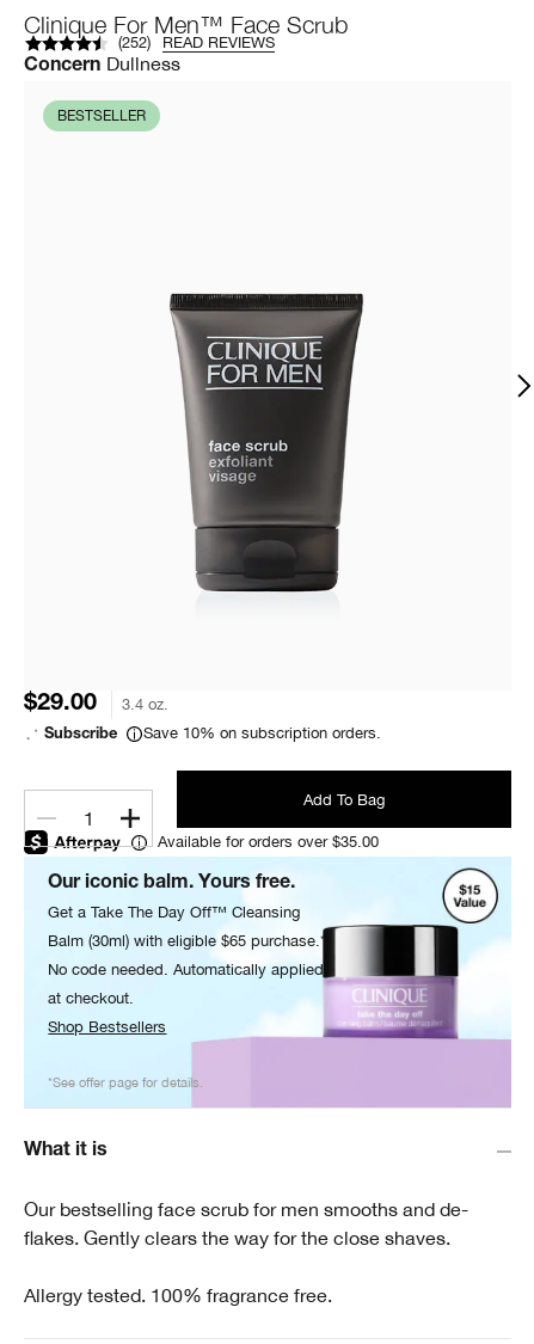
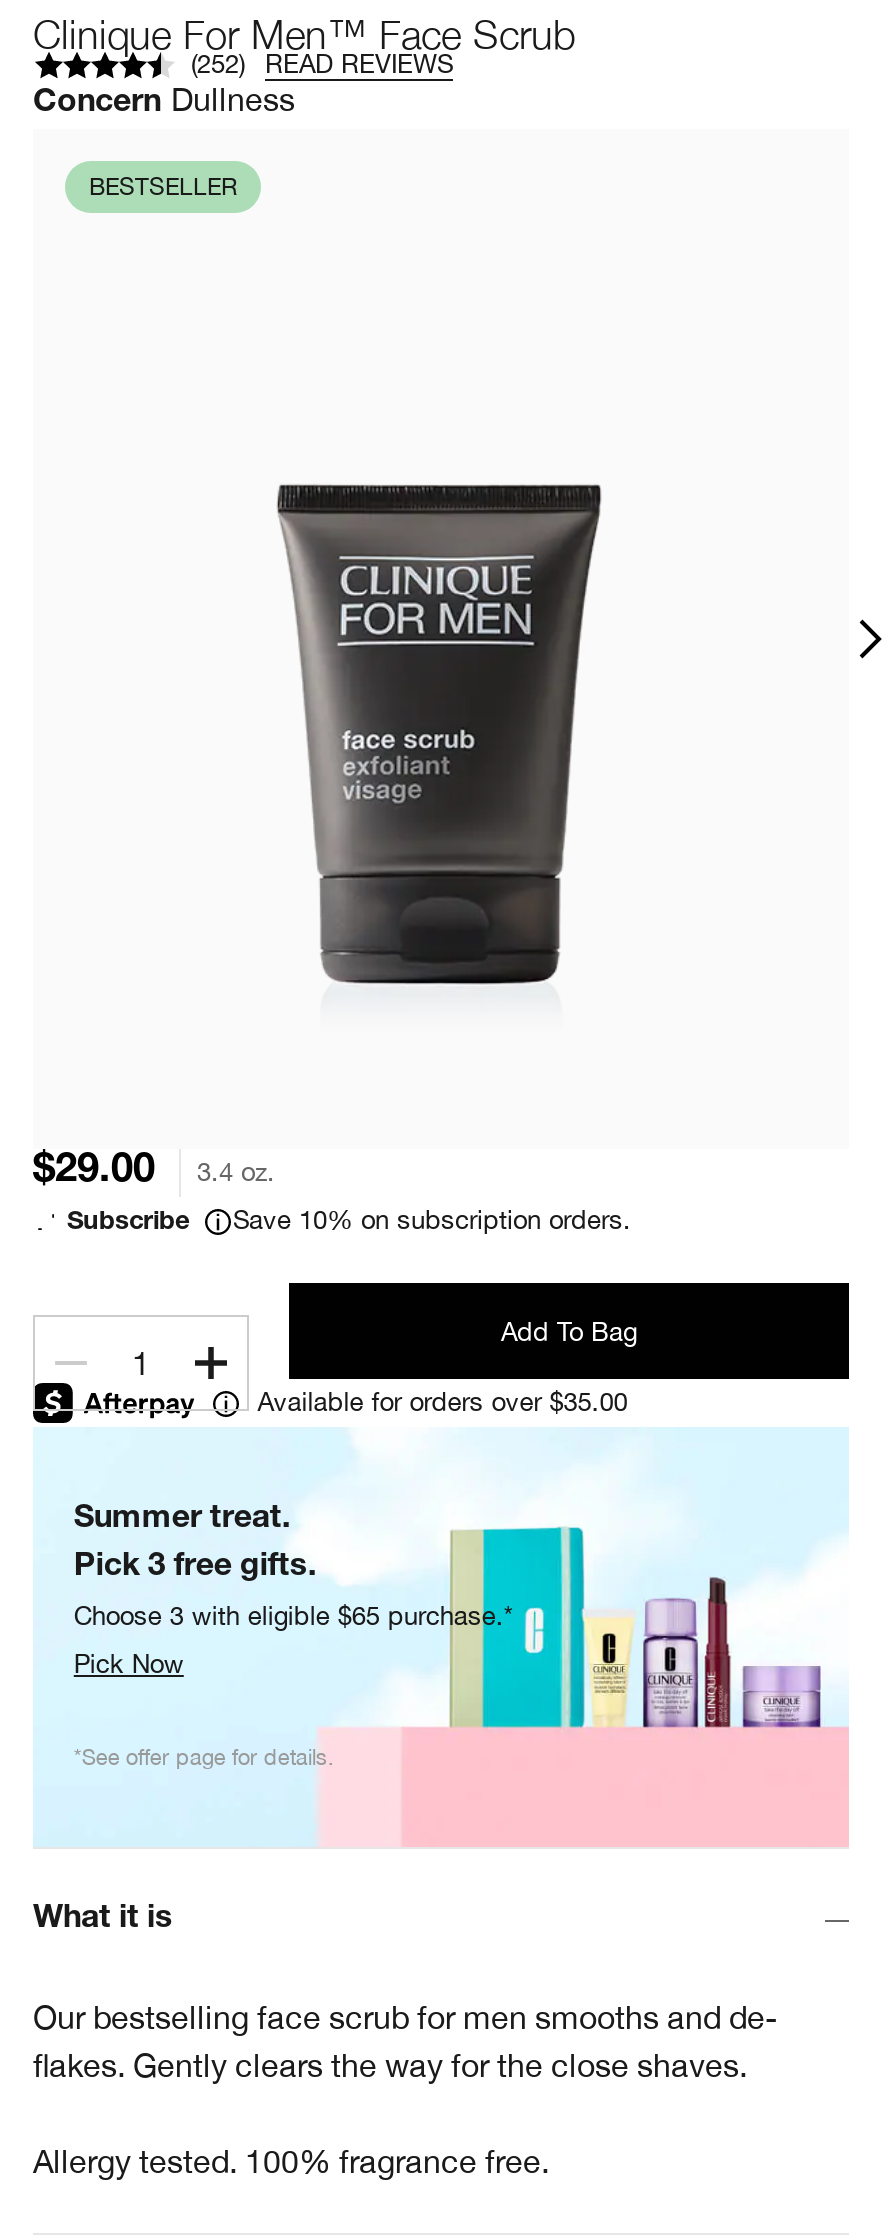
[48,866,511,1107] [image] | Our iconic balm. Yours free. | Get a Take The Day Off™ Cleansing | Balm (30ml) with eligible $65 purchase.* | No code needed. Automatically applied | at checkout. | Shop Bestsellers -> [74,1449,847,1845] [image] | Summer treat. | Pick 3 free gifts. | Choose 3 with eligible $65 purchase.* | Pick Now
moved [48,1074,204,1089] -> [74,1742,334,1768]: *See offer page for details.

